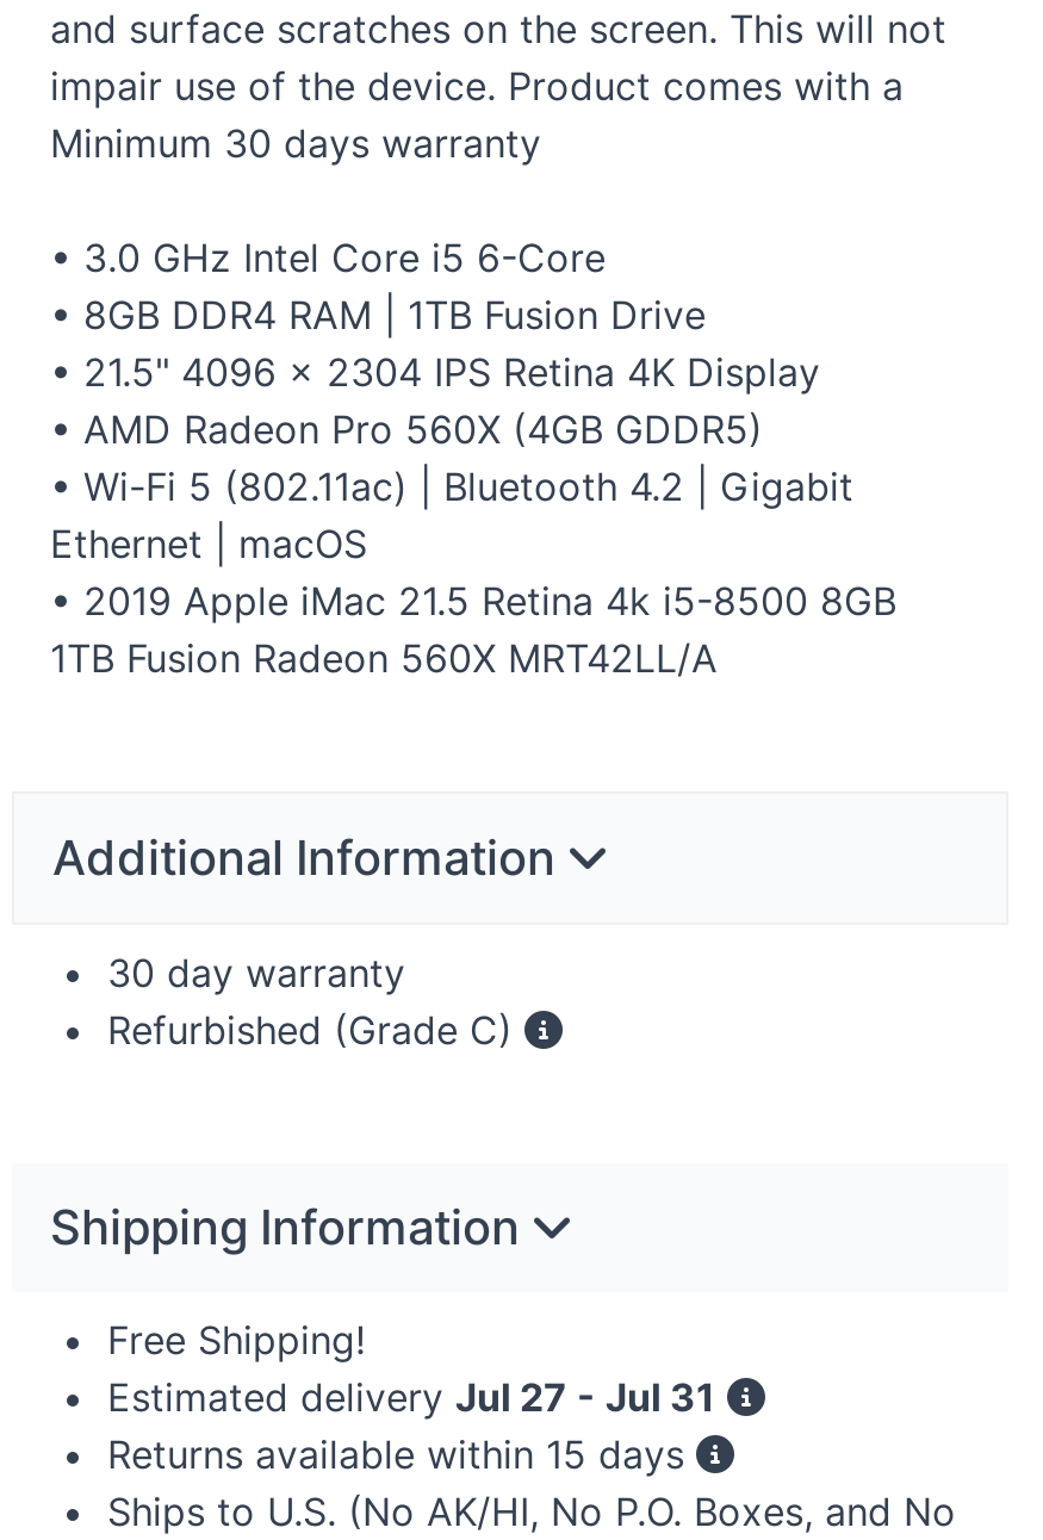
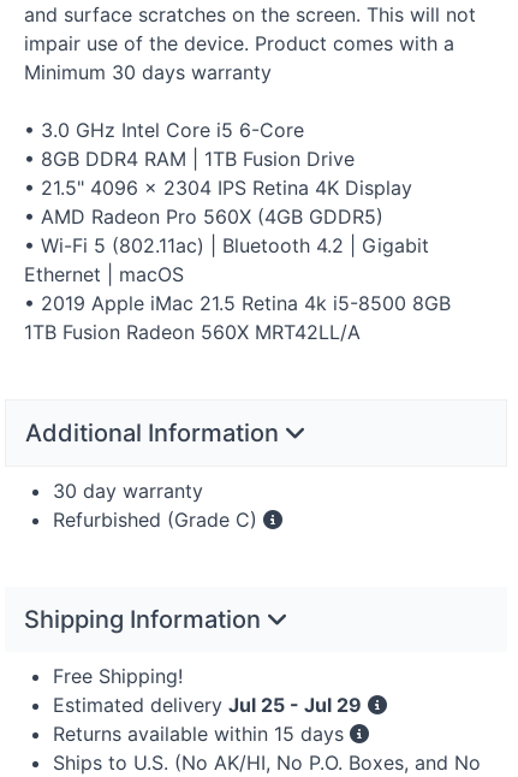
[107,1373,715,1421] Estimated delivery Jul 27 - Jul 31 -> [53,693,362,717] Estimated delivery Jul 25 - Jul 29

